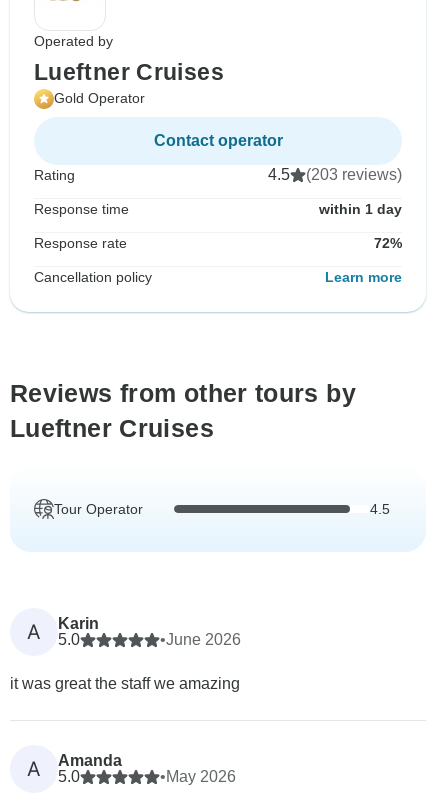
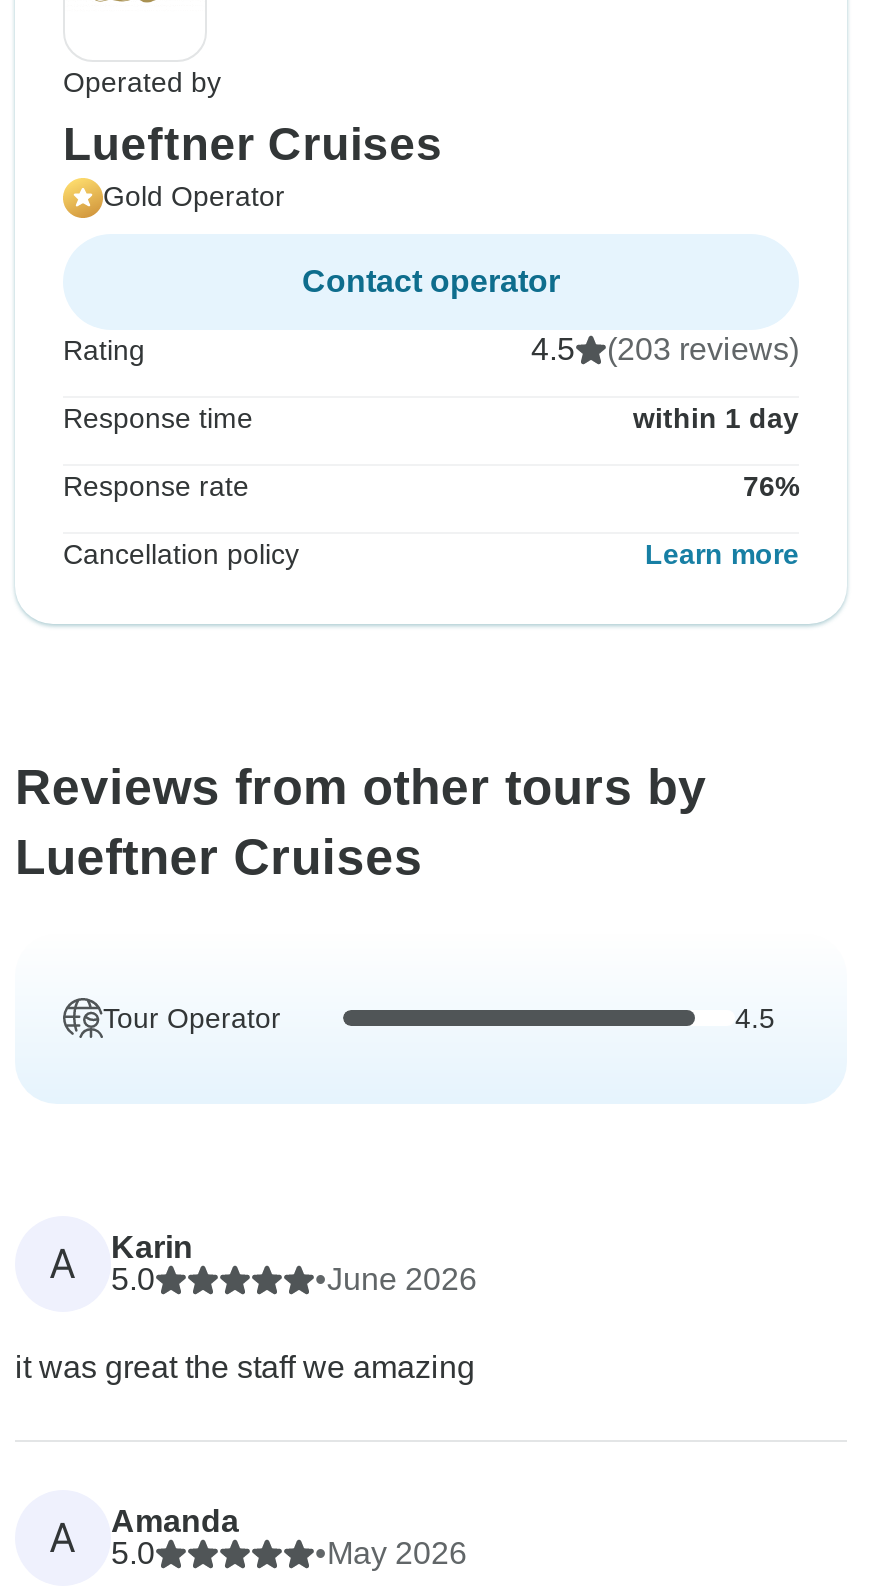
[374,235,402,251] 72% -> [743,470,799,502] 76%

